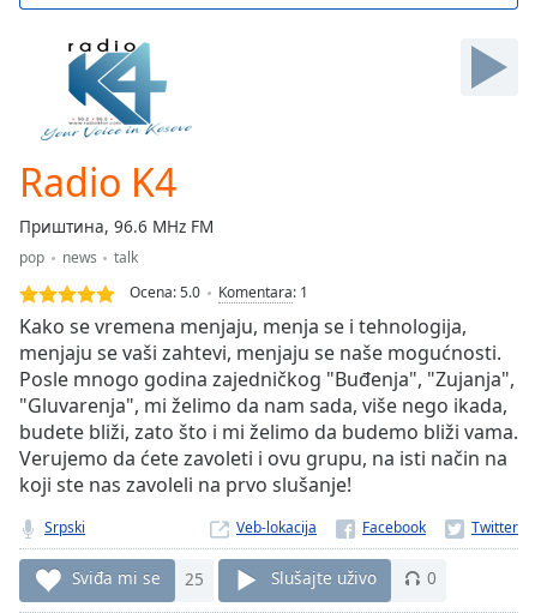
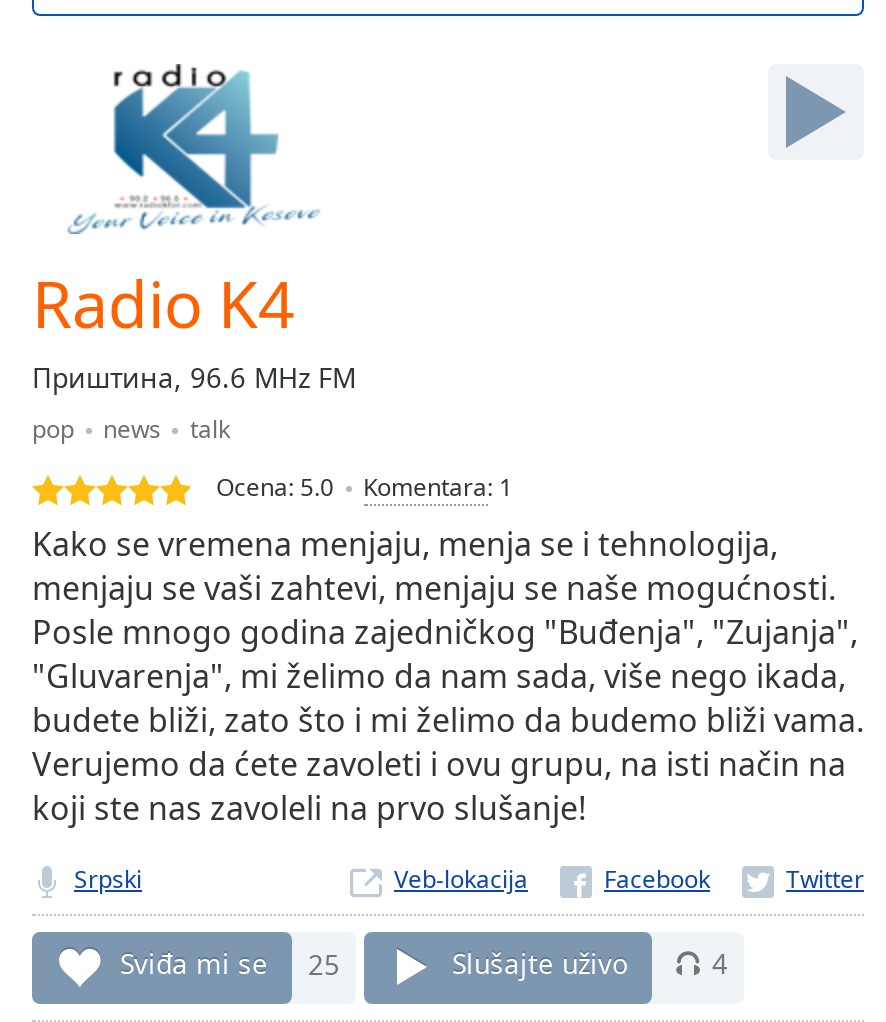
[427,567,437,589] 0 -> [712,945,728,983] 4

